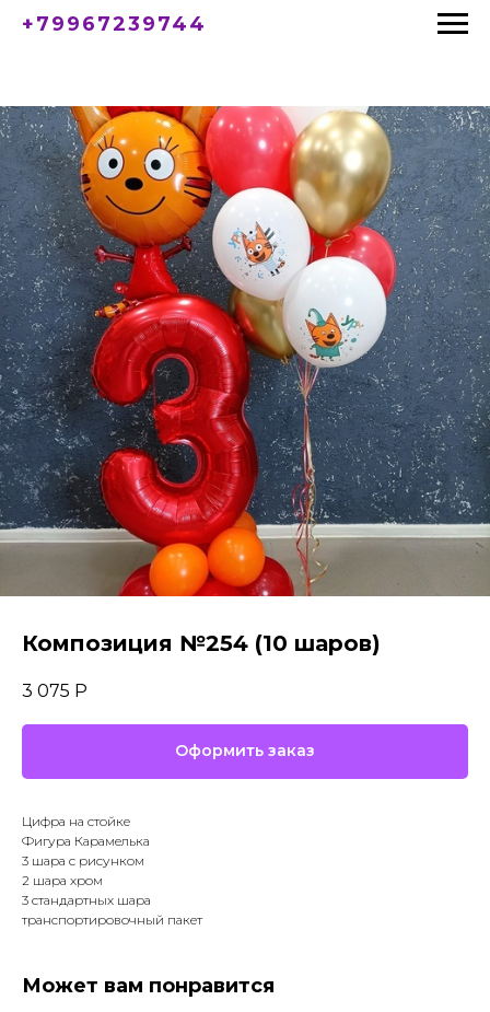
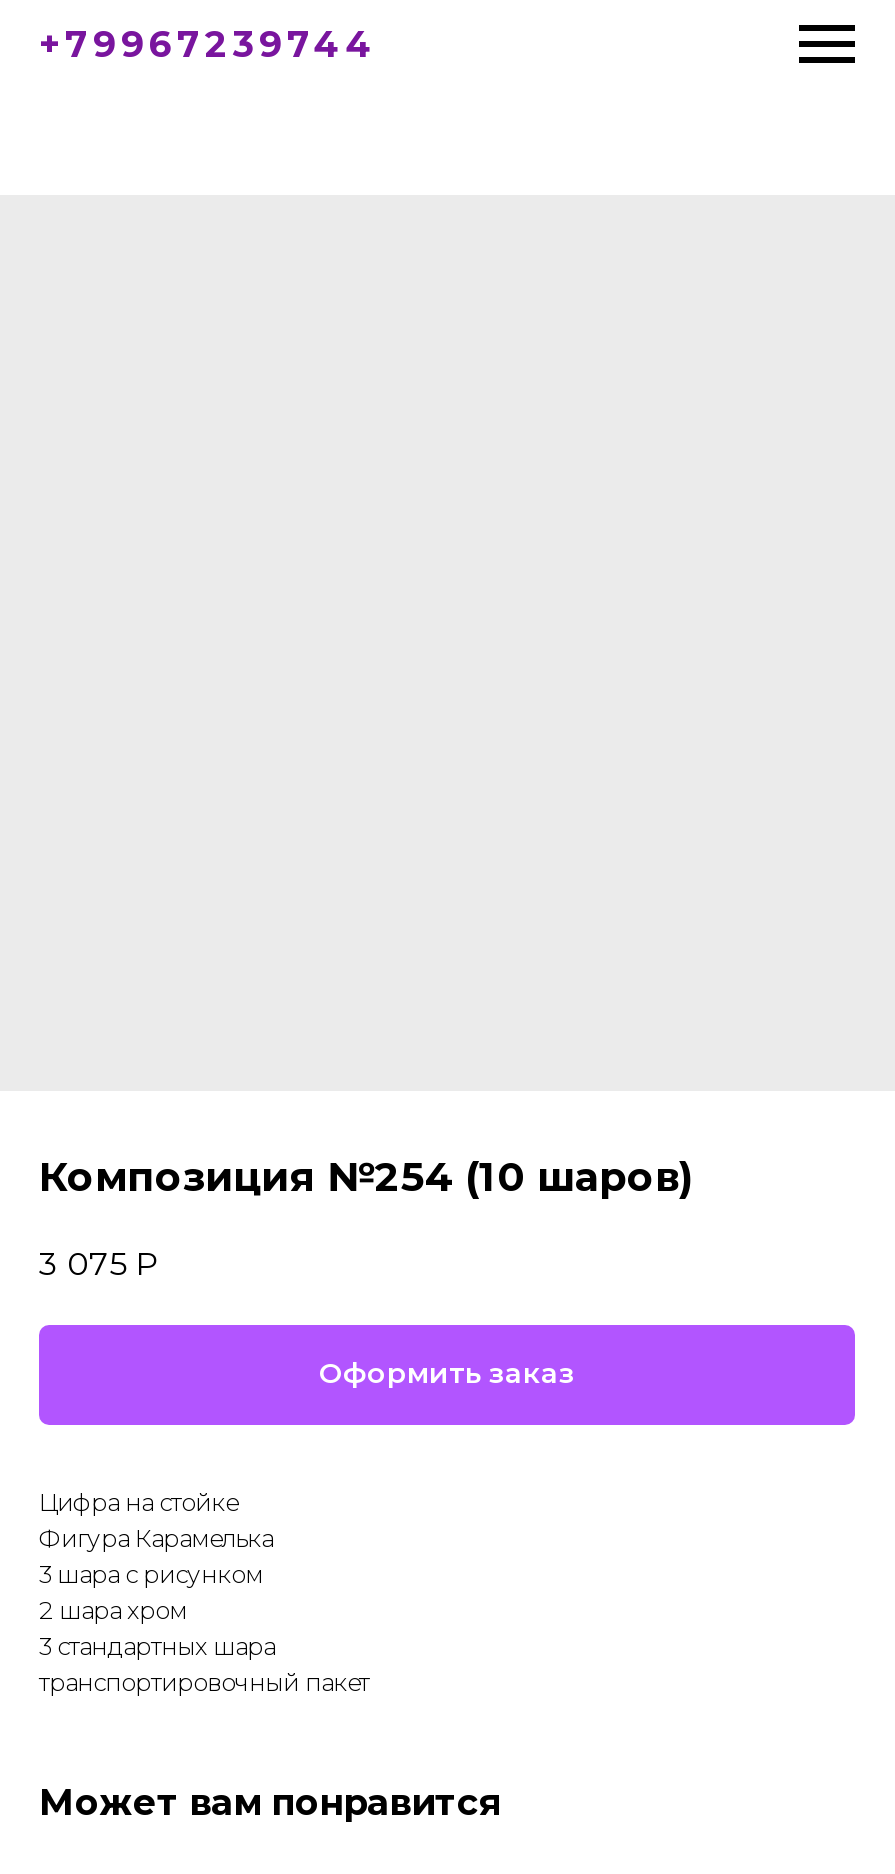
[3,105,487,597] [image] -> none

